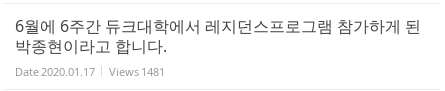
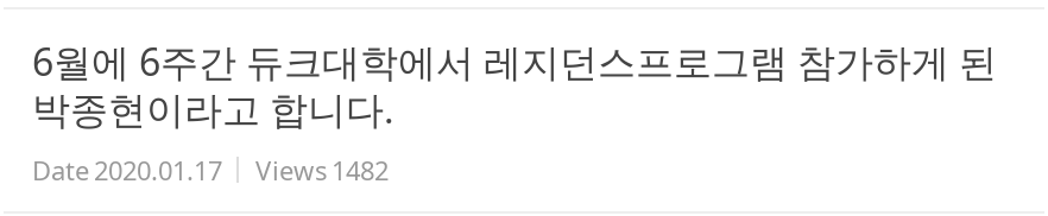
[15,64,165,79] Date 2020.01.17 Views 1481 -> [32,152,389,188] Date 2020.01.17 Views 1482

